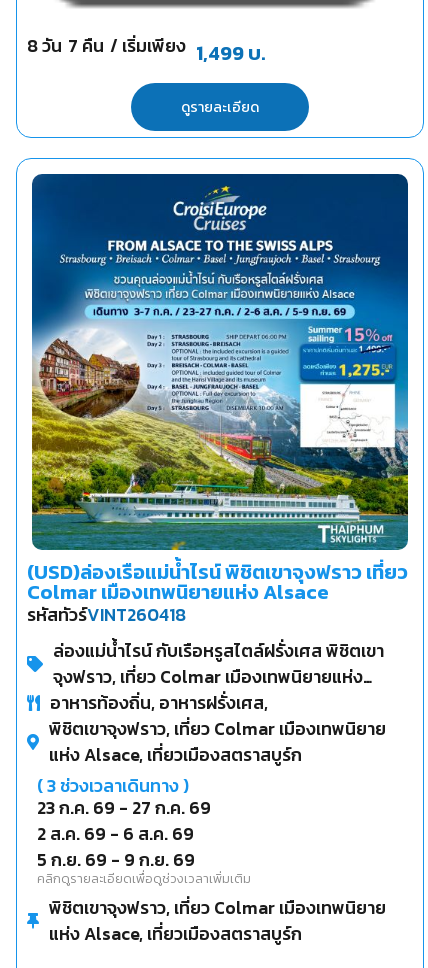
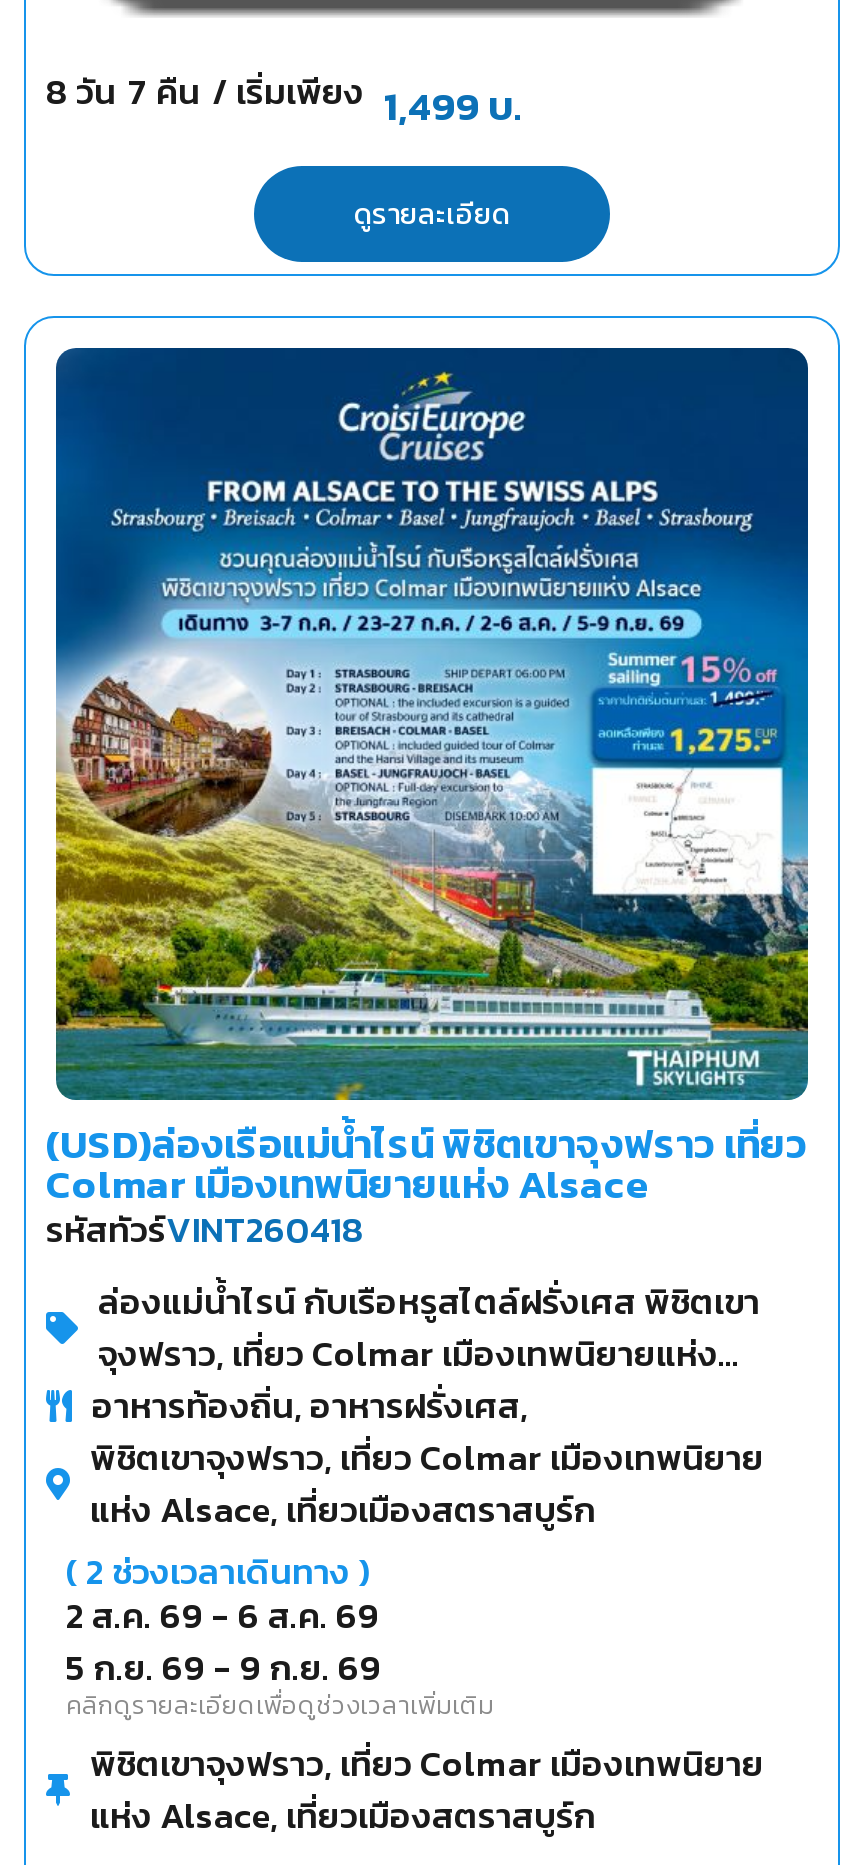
[37,773,211,821] (3ช่วงเวลาเดินทาง ) | 23 ก.ค. 69 - 27 ก.ค. 69 -> [66,1546,370,1598] (2ช่วงเวลาเดินทาง )

